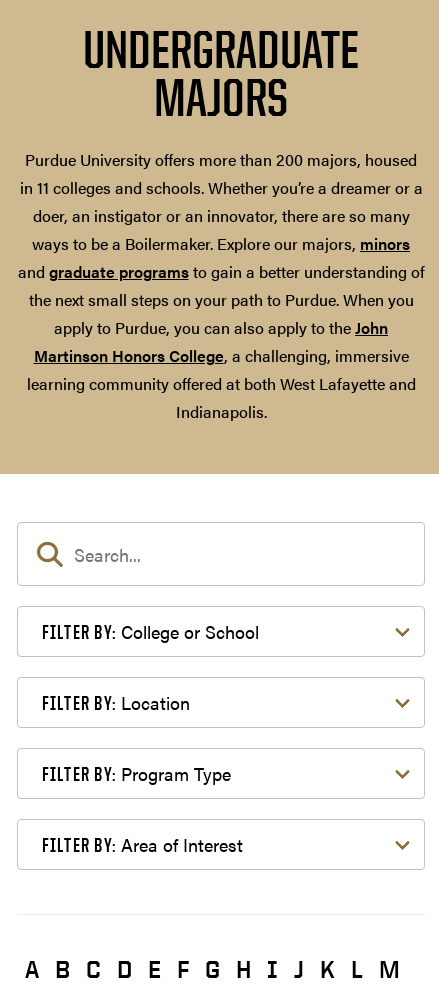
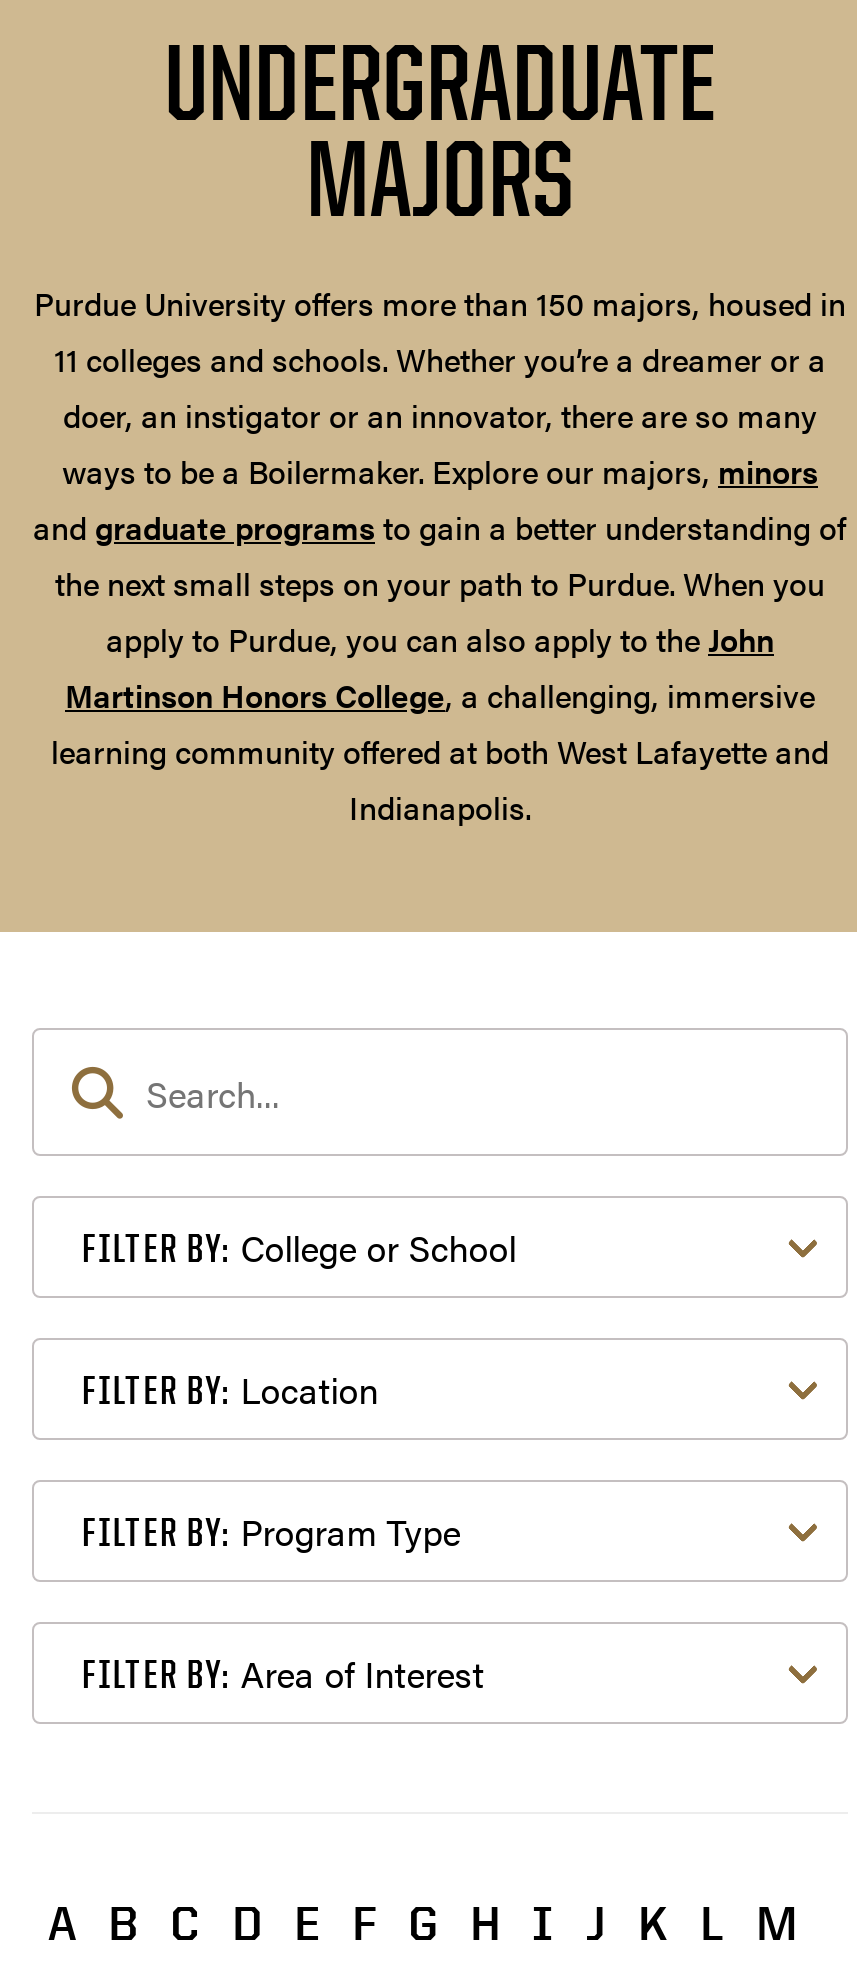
[19,148,422,199] Purdue University offers more than 200 majors, housed | in 11 colleges and schools. Whether you’re a dreamer or a -> [34,280,846,382] Purdue University offers more than 150 majors, housed in | 11 colleges and schools. Whether you’re a dreamer or a

